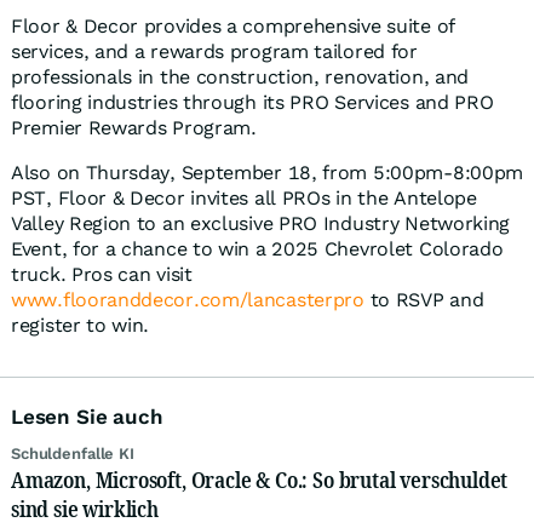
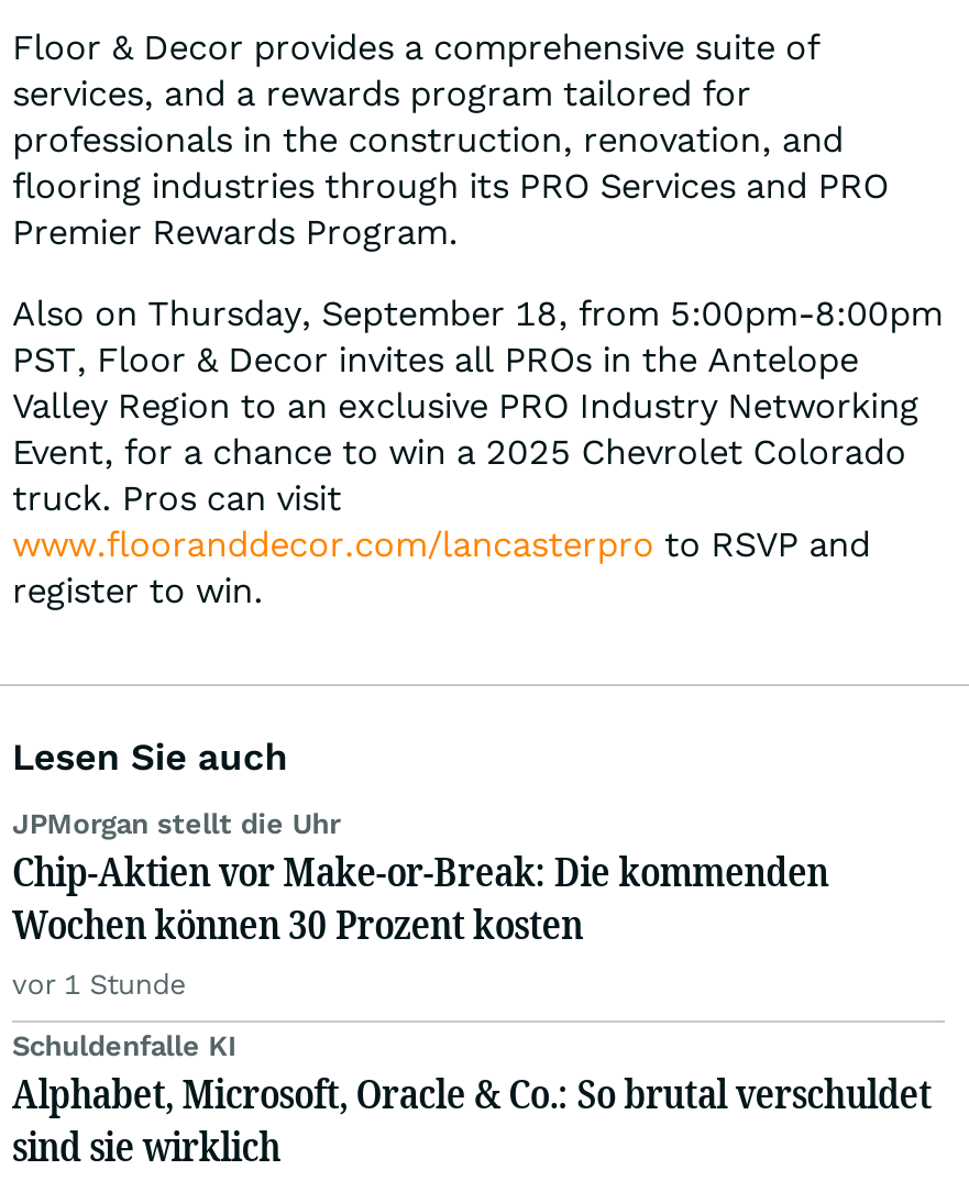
none -> [12,807,828,1001] JPMorgan stellt die Uhr | Chip-Aktien vor Make-or-Break: Die kommenden | Wochen können 30 Prozent kosten | vor 1 Stunde
[11,465,508,494] Amazon, Microsoft, Oracle & Co.: So brutal verschuldet -> [12,1067,931,1119] Alphabet, Microsoft, Oracle & Co.: So brutal verschuldet

